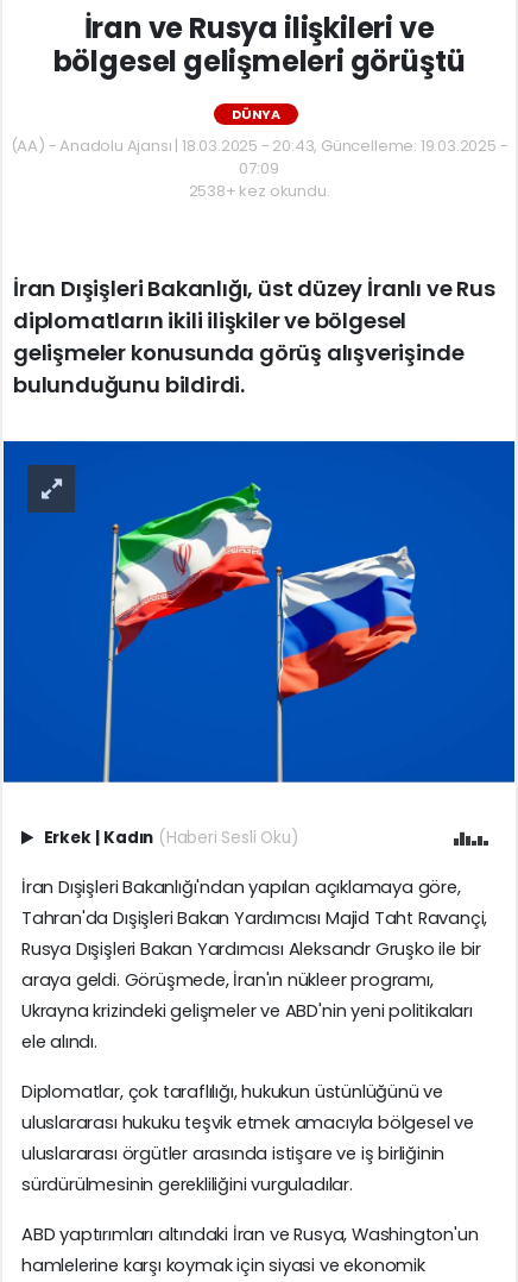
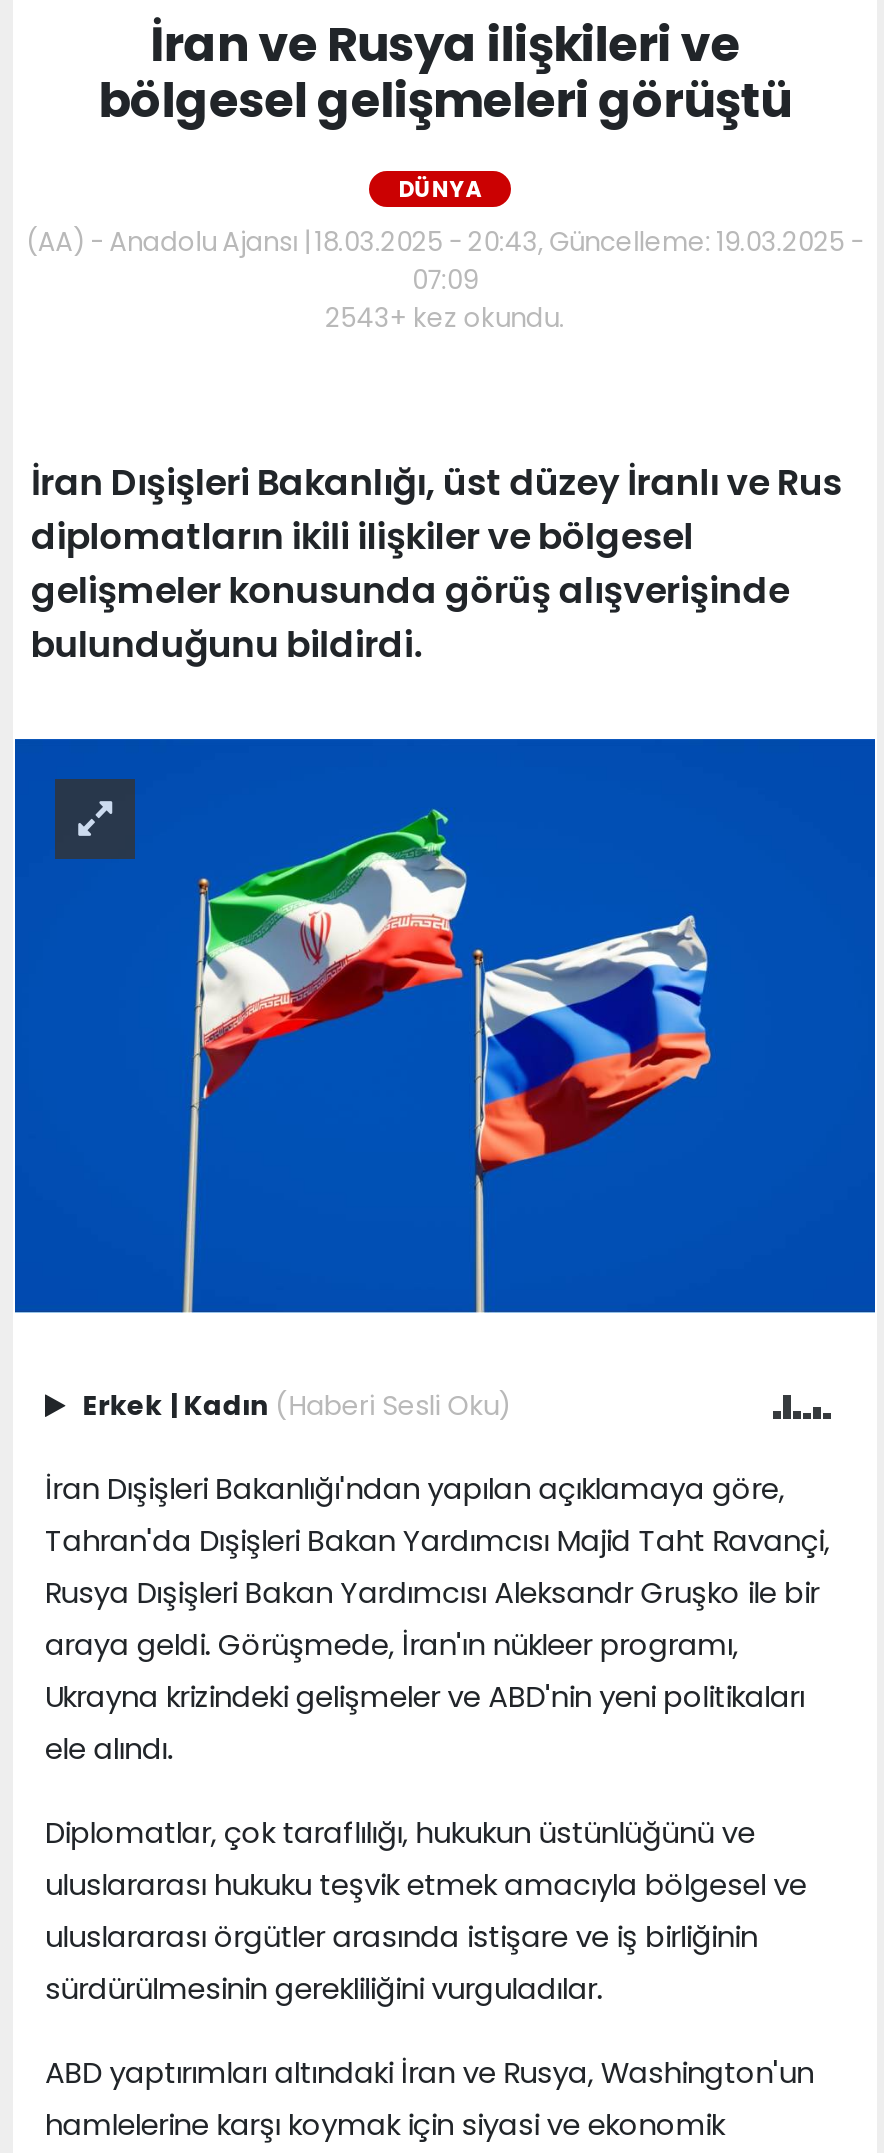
[188,179,330,202] 2538+ kez okundu. -> [325,299,565,337] 2543+ kez okundu.

